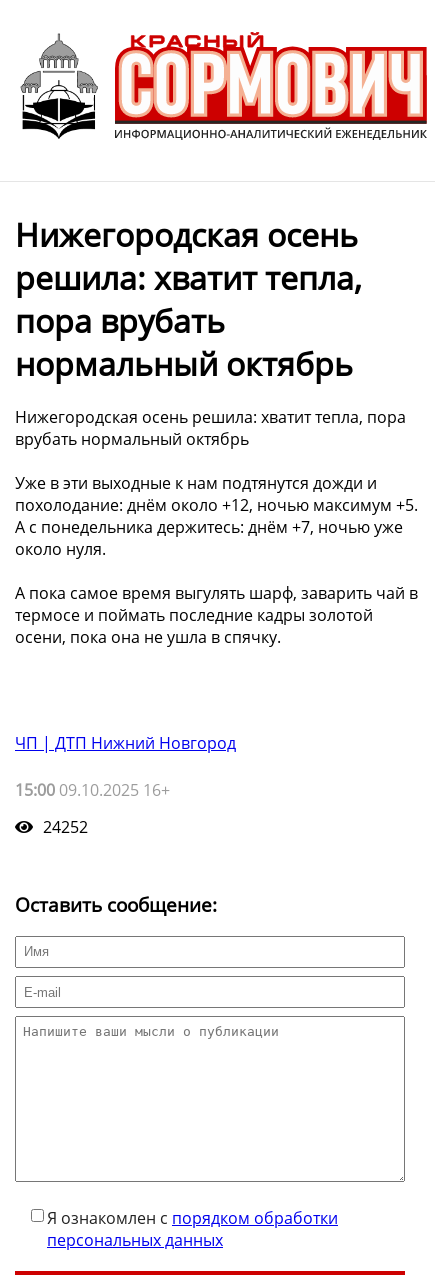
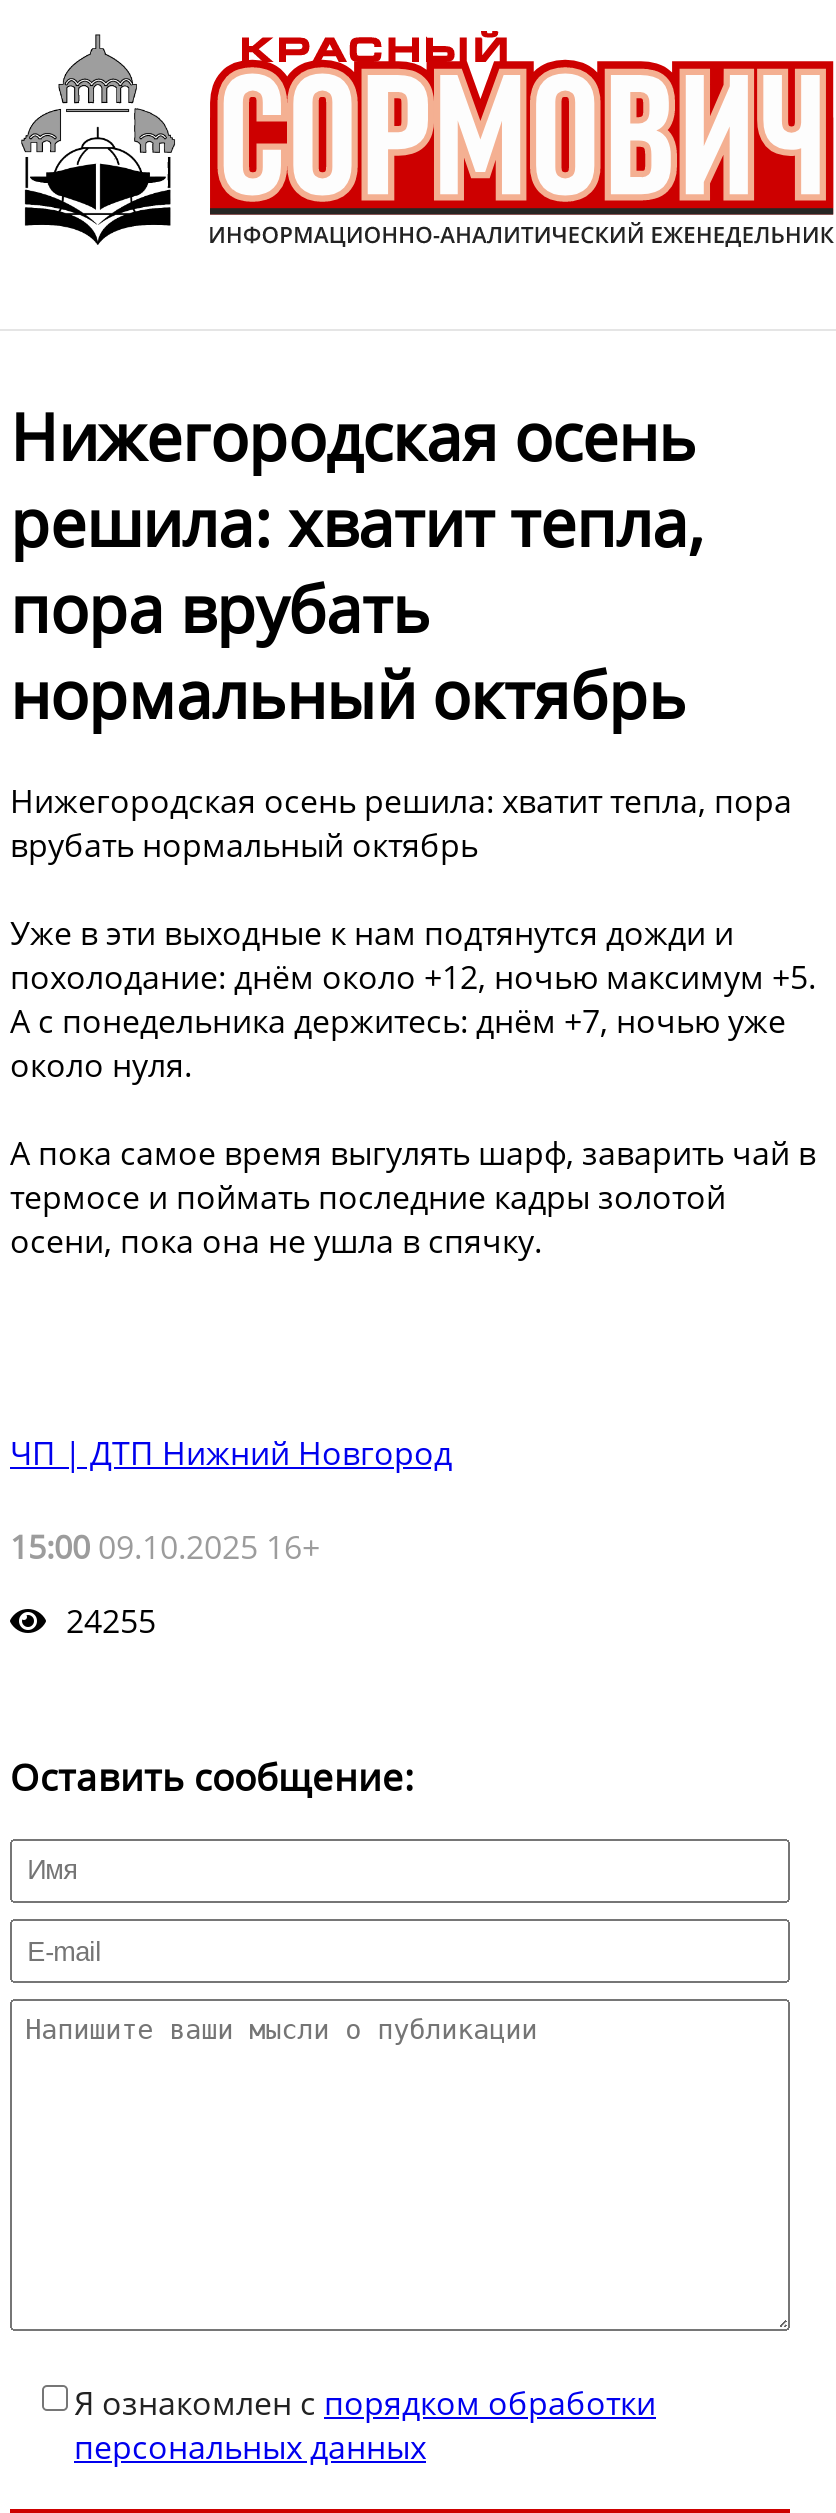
[43,816,88,838] 24252 -> [66,1600,156,1644] 24255

